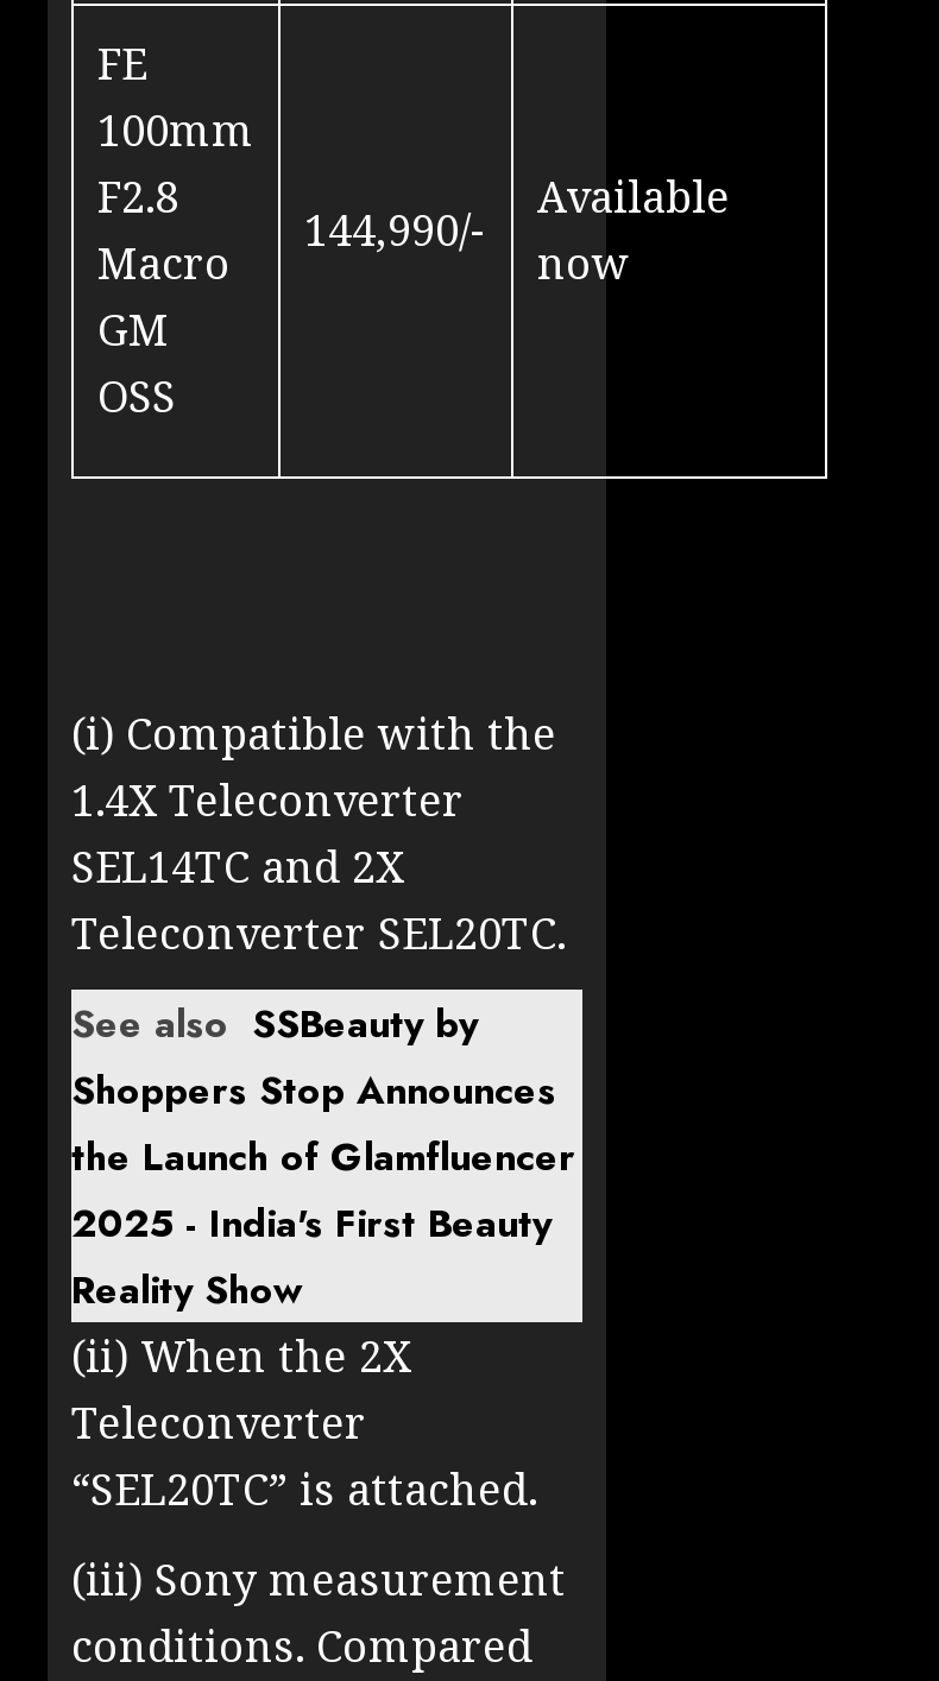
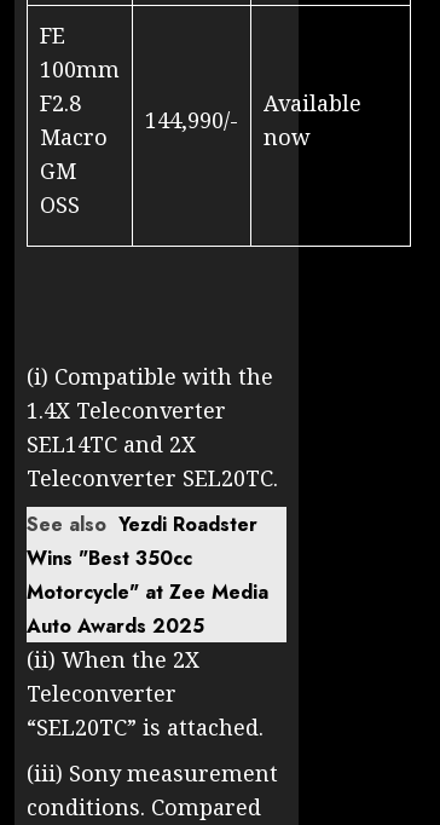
[71,997,575,1318] See also SSBeauty by | Shoppers Stop Announces | the Launch of Glamfluencer | 2025 - India's First Beauty | Reality Show -> [27,511,268,640] See also Yezdi Roadster | Wins "Best 350cc | Motorcycle" at Zee Media | Auto Awards 2025

